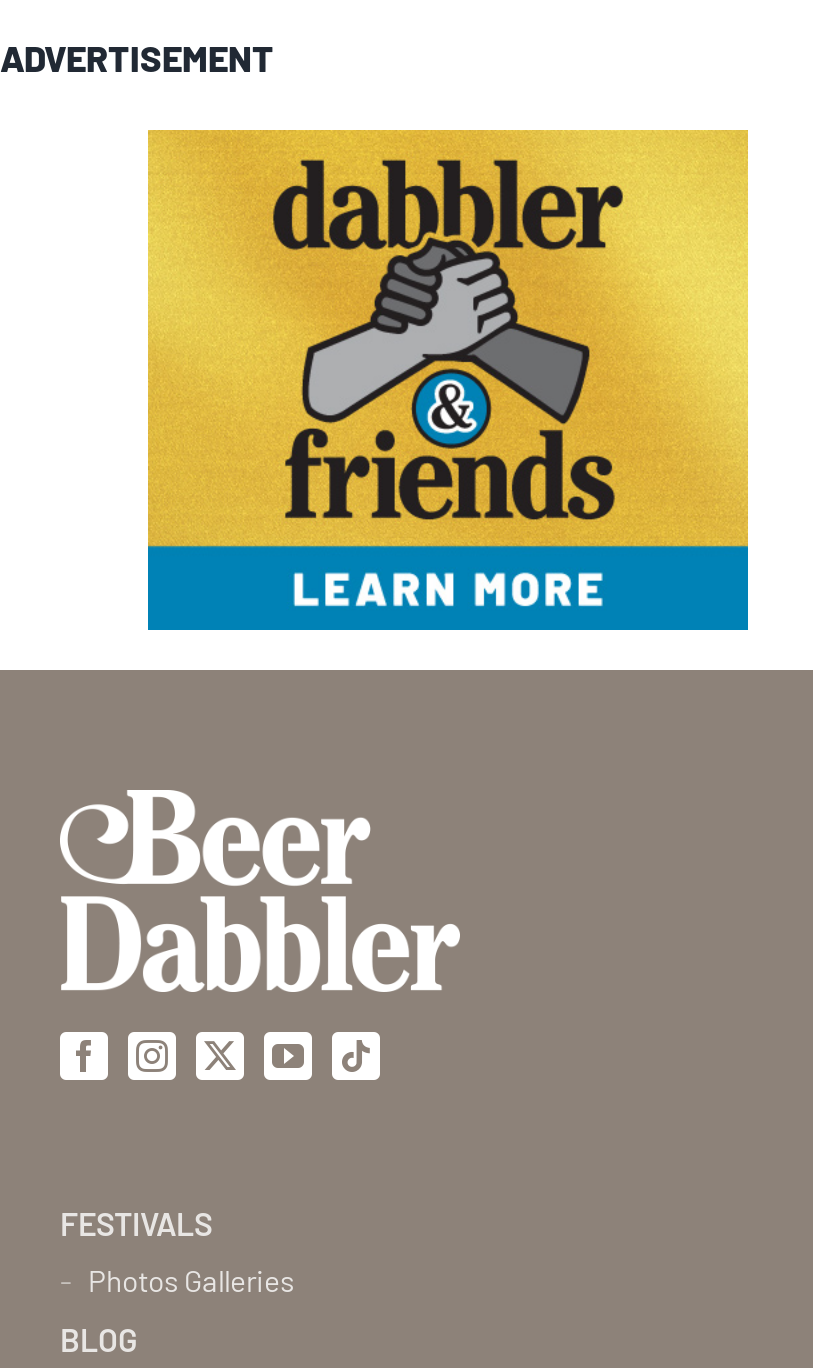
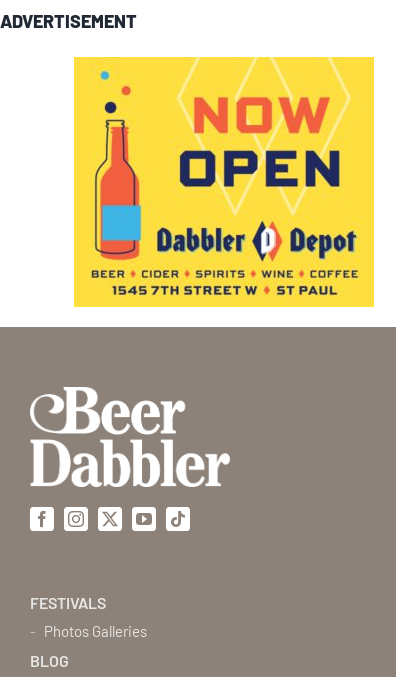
[146,132,750,632] [image] -> [73,57,375,308] [image]

